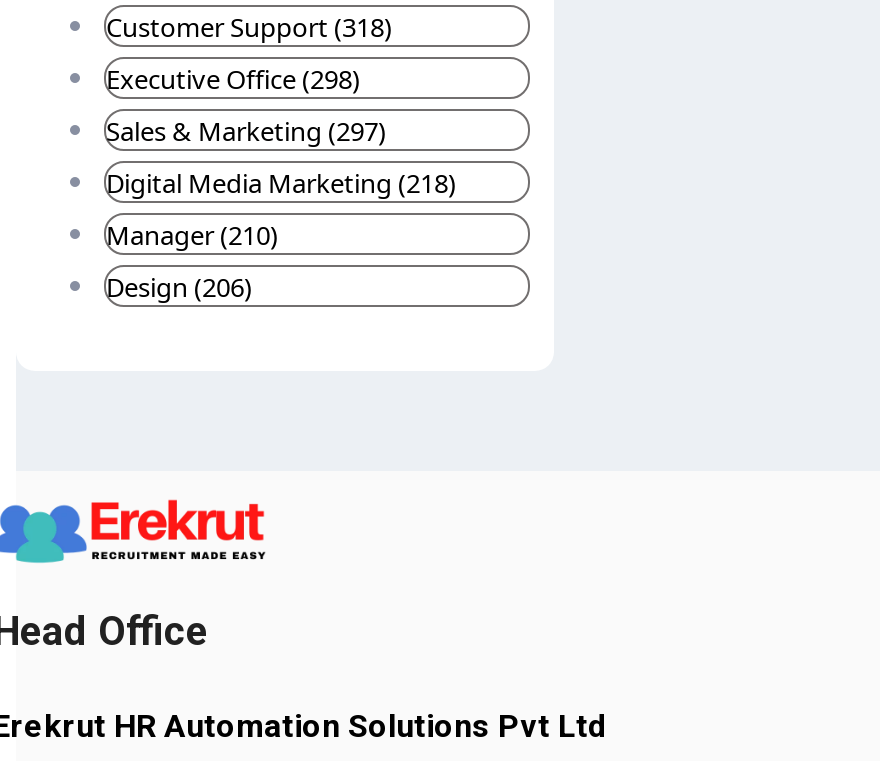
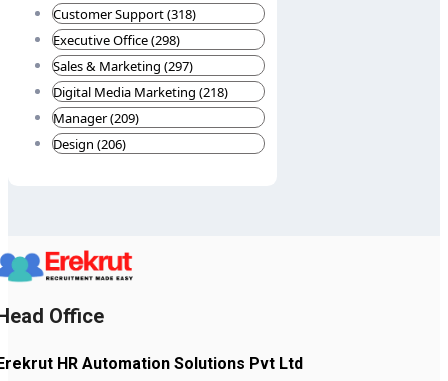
[106,218,278,254] Manager (210) -> [53,109,139,127] Manager (209)

